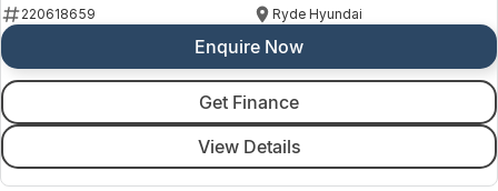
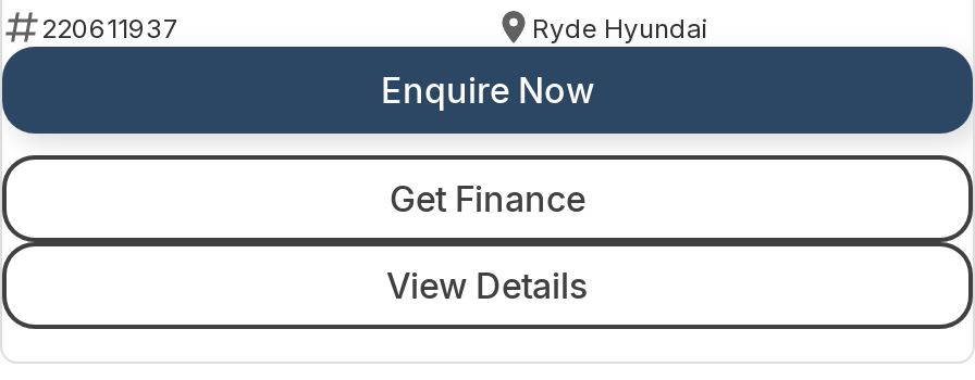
[21,6,96,22] 220618659 -> [41,11,181,44] 220611937

